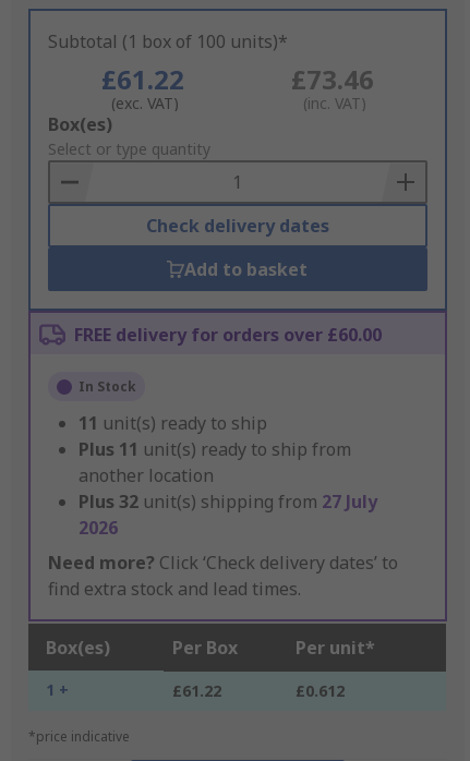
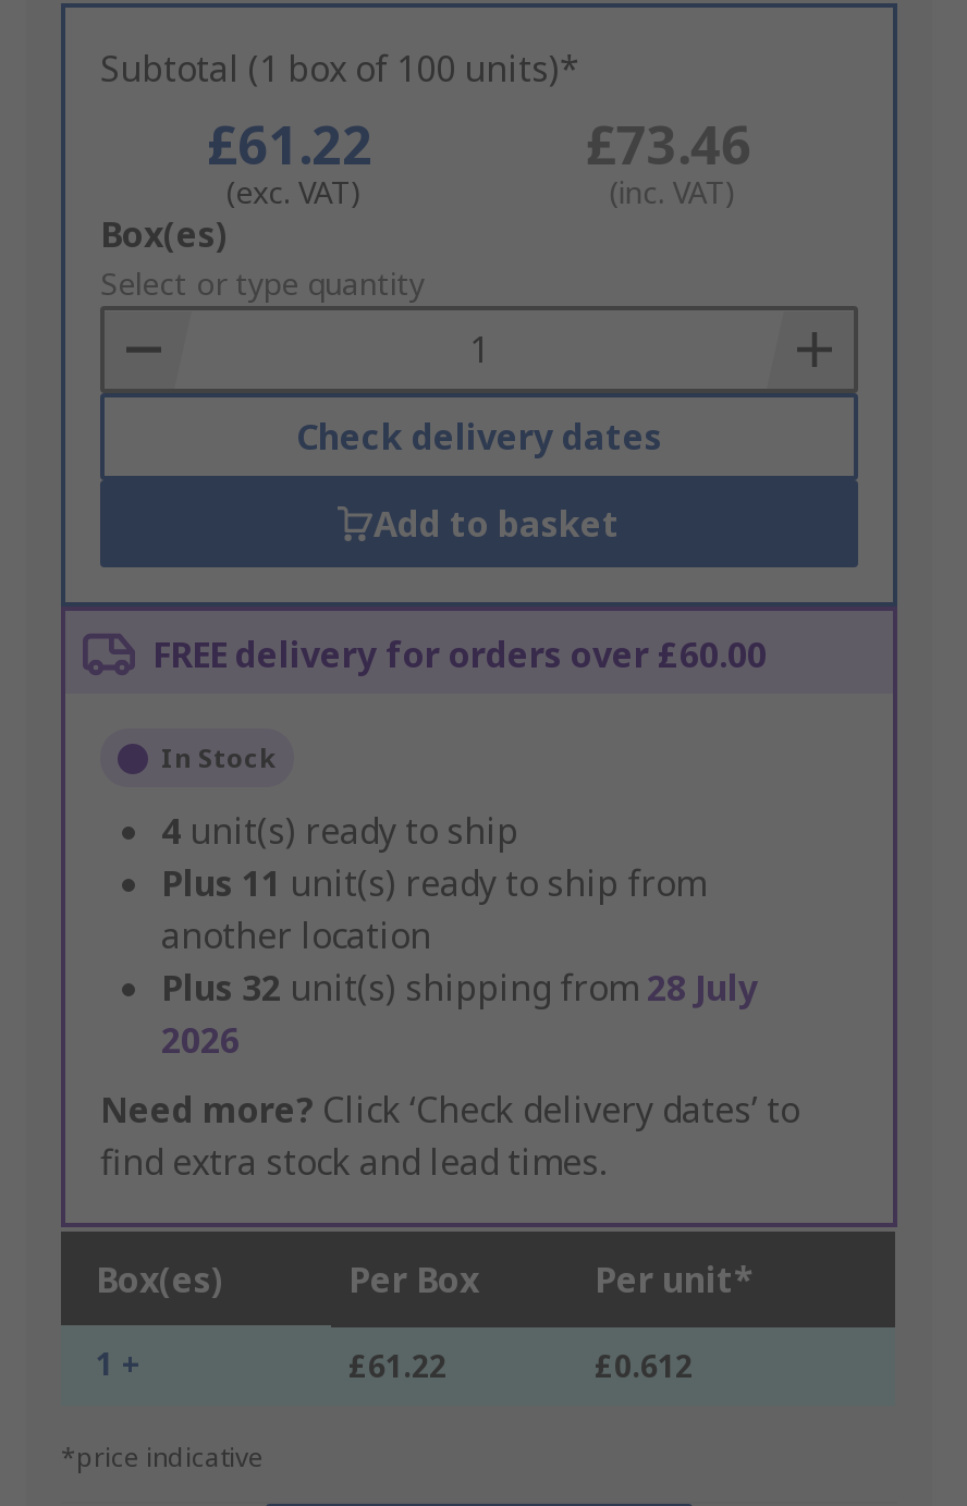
[79,412,267,436] 11 unit(s) ready to ship -> [161,808,518,856] 4 unit(s) ready to ship
[79,490,377,514] Plus 32 unit(s) shipping from 27 July -> [161,965,758,1013] Plus 32 unit(s) shipping from 28 July

